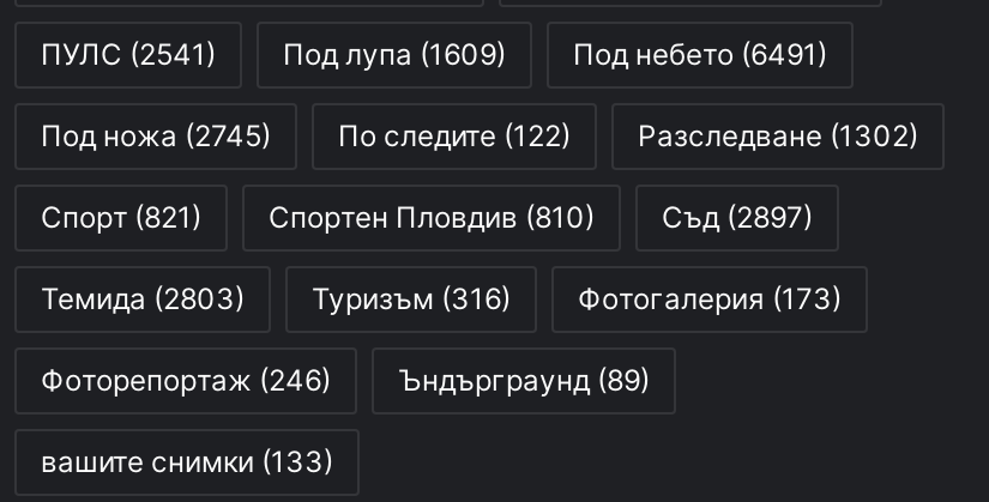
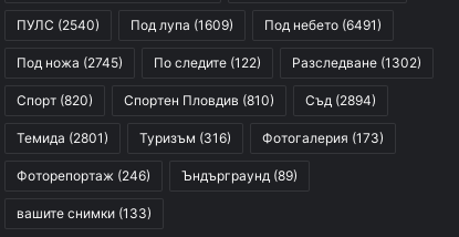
[41,36,827,72] ПУЛС (2541) Под лупа (1609) Под небето (6491) -> [17,17,382,33] ПУЛС (2540) Под лупа (1609) Под небето (6491)
[41,199,201,235] Спорт (821) -> [17,92,93,109] Спорт (820)
[662,199,813,235] Съд (2897) -> [305,92,376,109] Съд (2894)
[41,280,842,316] Темида (2803) Туризъм (316) Фотогалерия (173) -> [17,130,384,146] Темида (2801) Туризъм (316) Фотогалерия (173)

